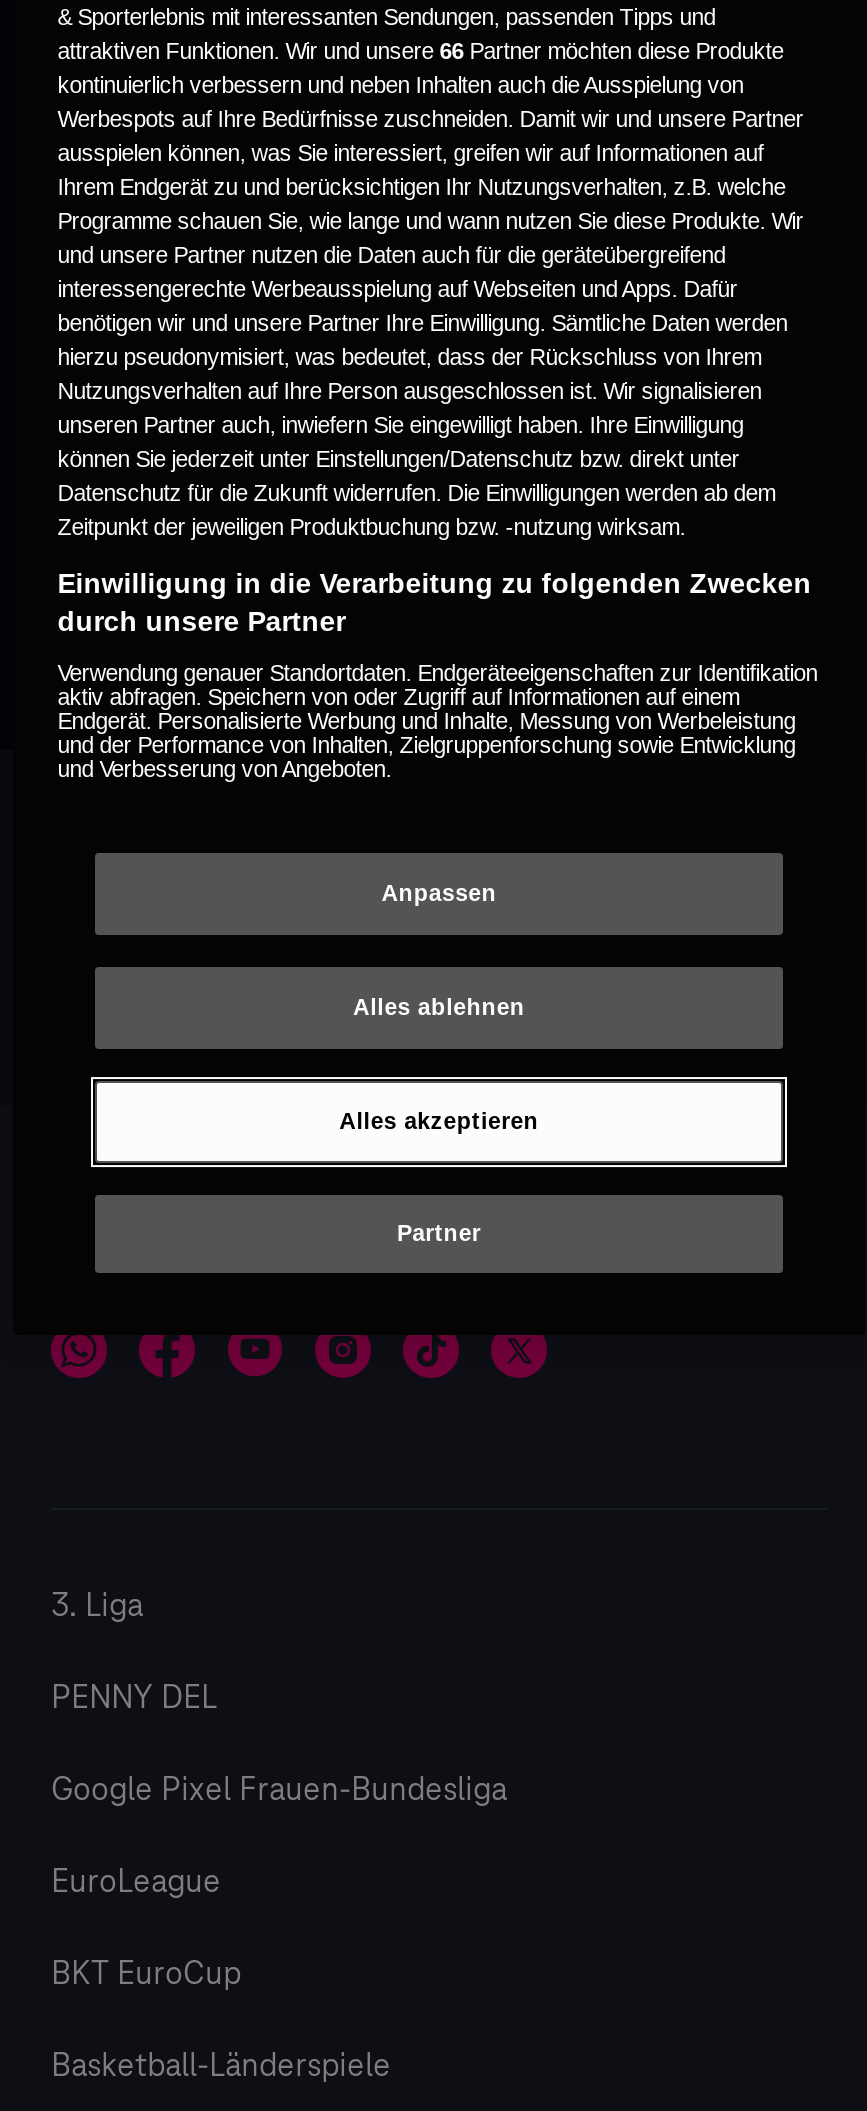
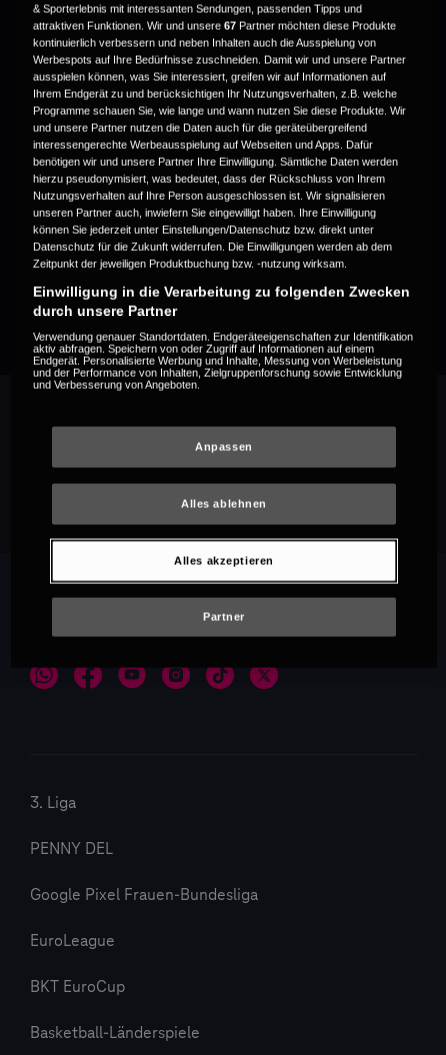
[57,38,783,62] attraktiven Funktionen. Wir und unsere 66 Partner möchten diese Produkte -> [33,19,396,31] attraktiven Funktionen. Wir und unsere 67 Partner möchten diese Produkte

